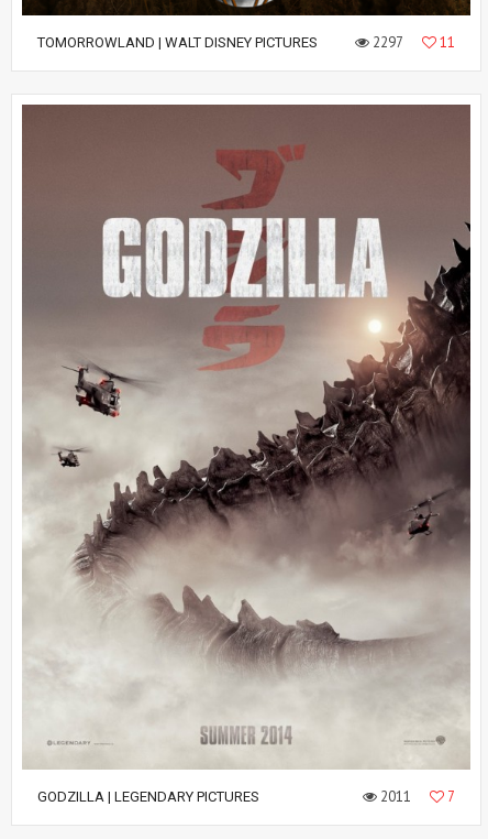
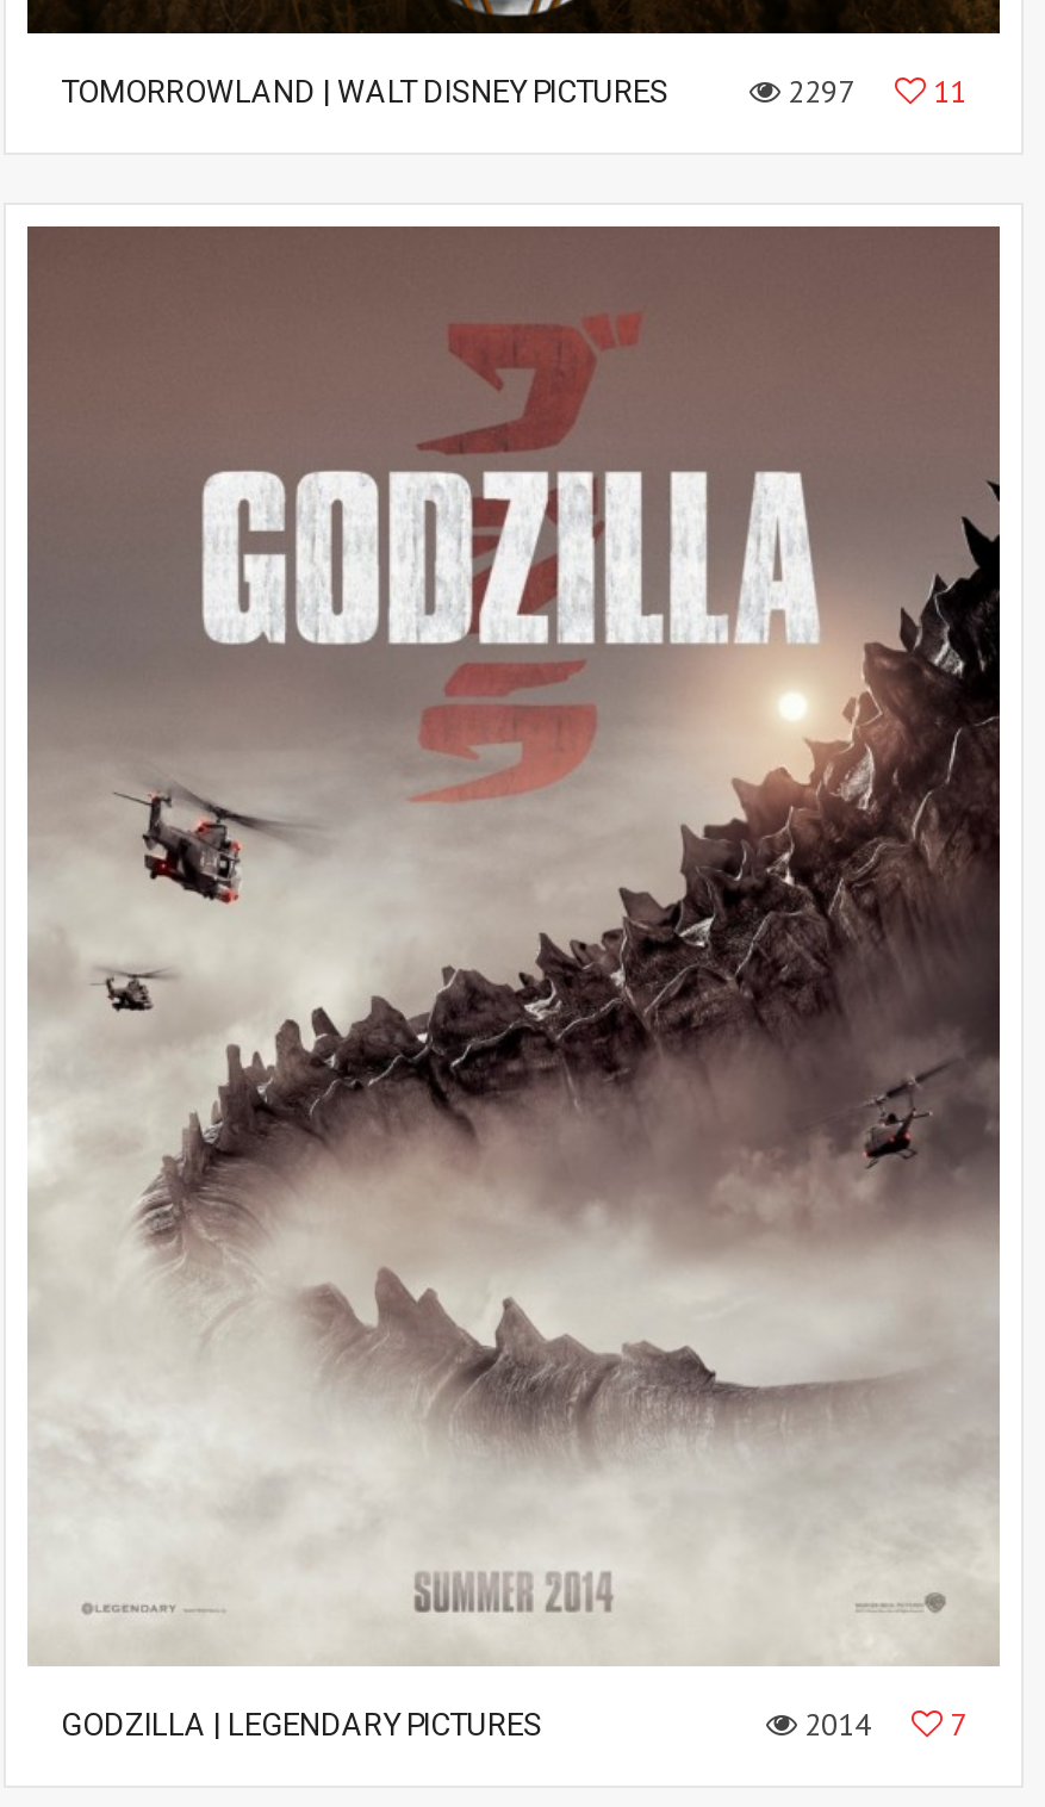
[380,787,455,806] 2011 7 -> [804,1705,966,1745] 2014 7

